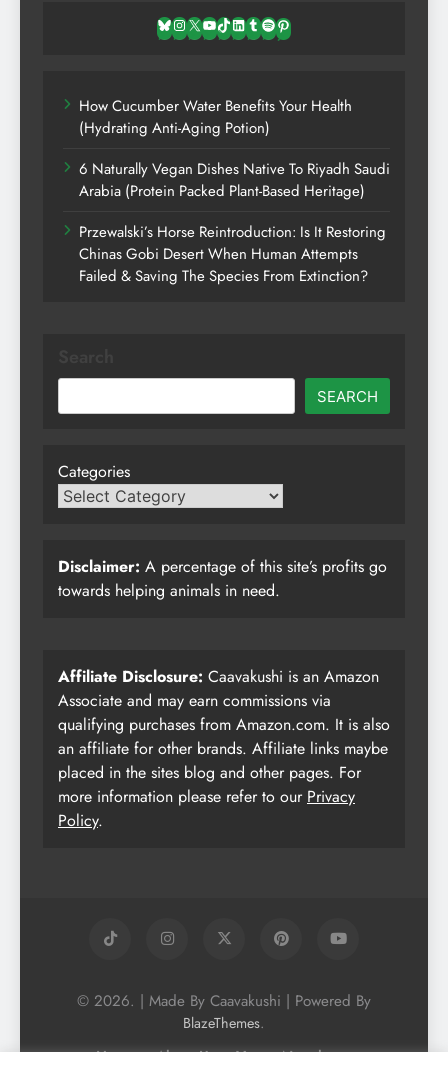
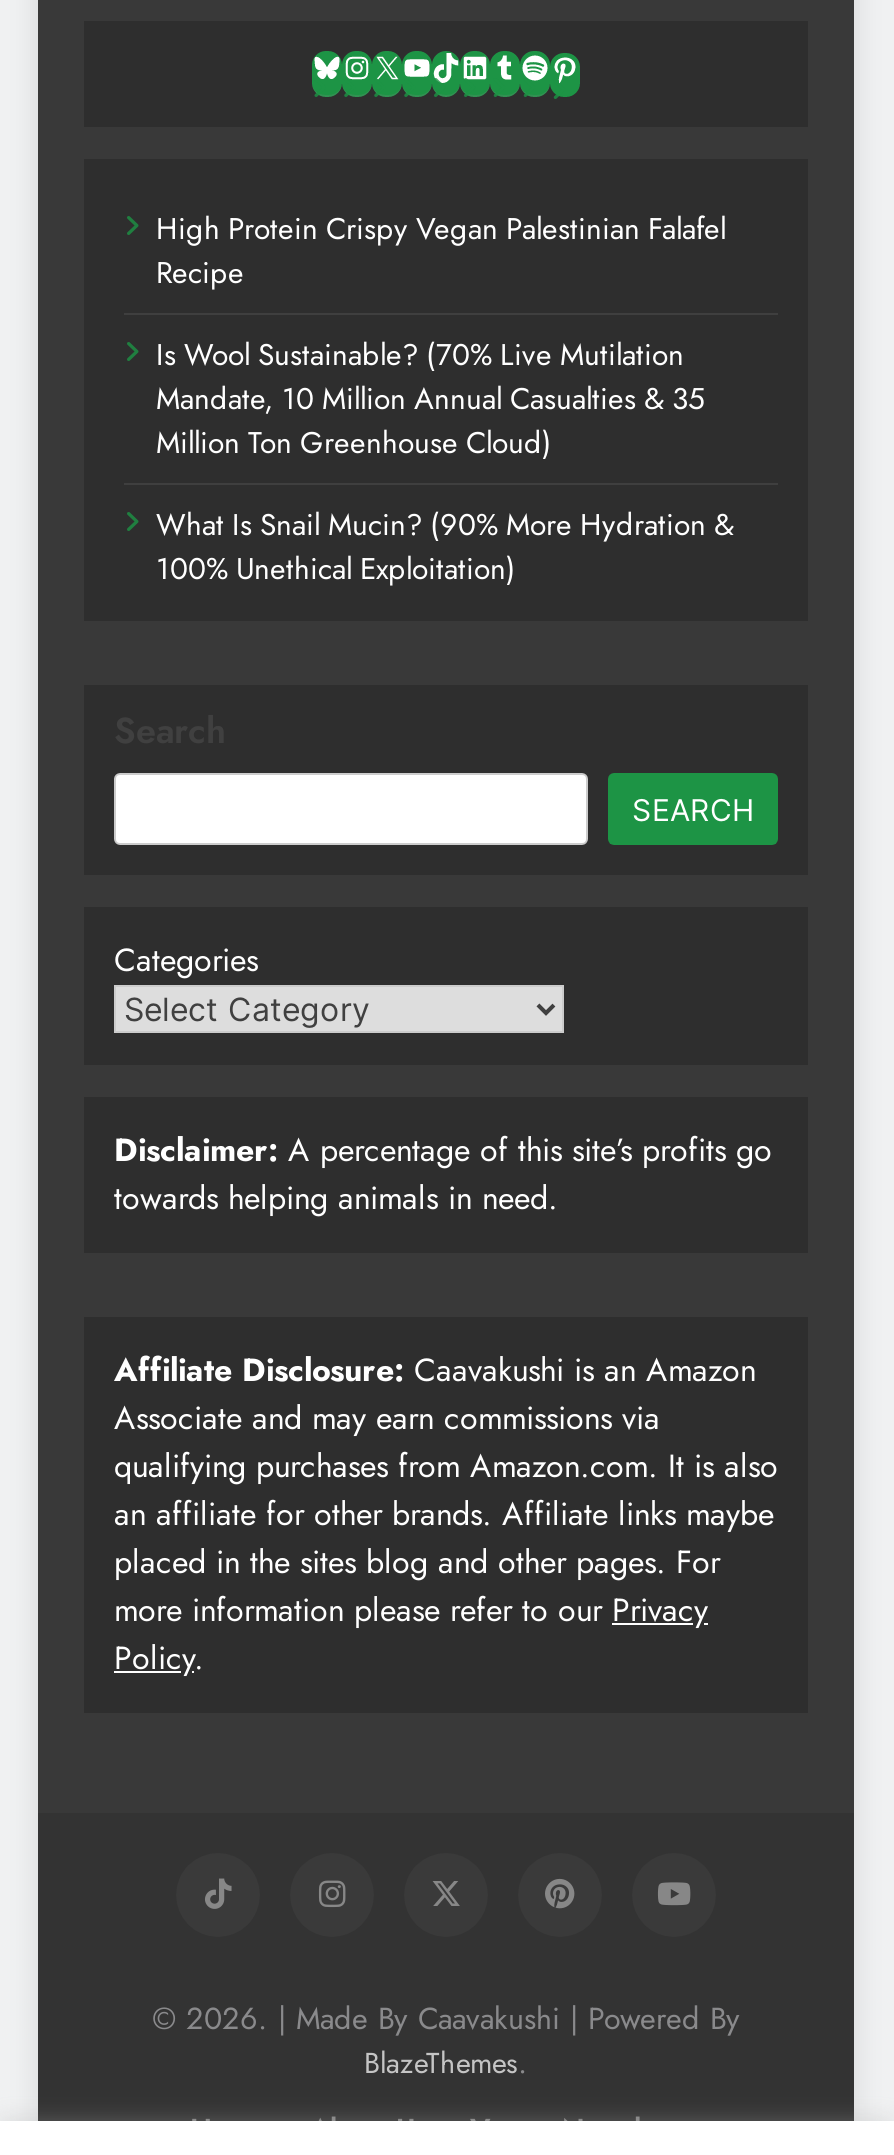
[79,95,352,139] How Cucumber Water Benefits Your Health | (Hydrating Anti-Aging Potion) -> [156,207,726,295] High Protein Crispy Vegan Palestinian Falafel | Recipe
[79,158,390,202] 6 Naturally Vegan Dishes Native To Riyadh Saudi | Arabia (Protein Packed Plant-Based Heritage) -> [156,333,704,465] Is Wool Sustainable? (70% Live Mutilation | Mandate, 10 Million Annual Casualties & 35 | Million Ton Greenhouse Cloud)
[79,221,386,287] Przewalski’s Horse Reintroduction: Is It Restoring | Chinas Gobi Desert When Human Attempts | Failed & Saving The Species From Extinction? -> [156,503,734,591] What Is Snail Mucin? (90% More Hydration & | 100% Unethical Exploitation)

